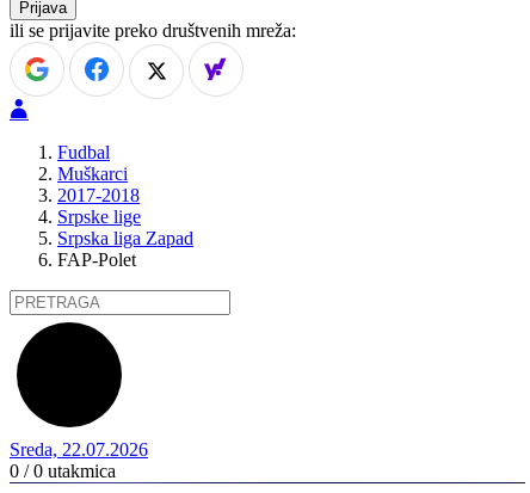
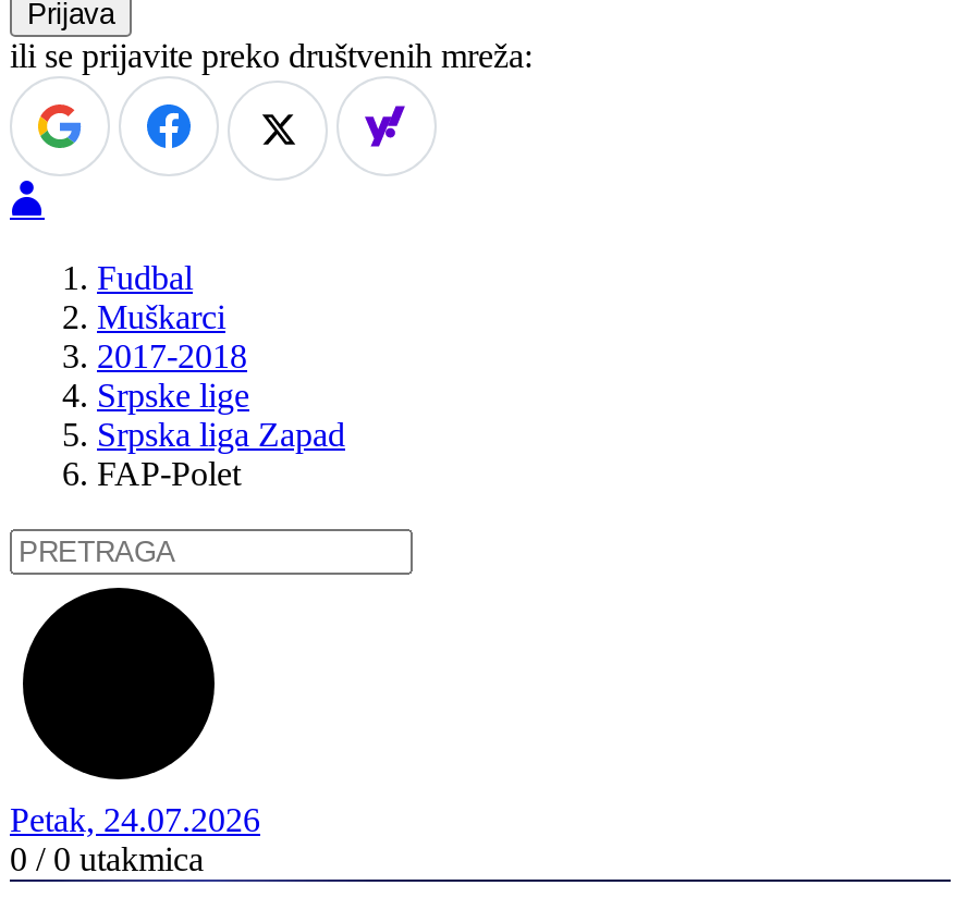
[10,439,148,459] Sreda, 22.07.2026 -> [10,801,260,838] Petak, 24.07.2026

